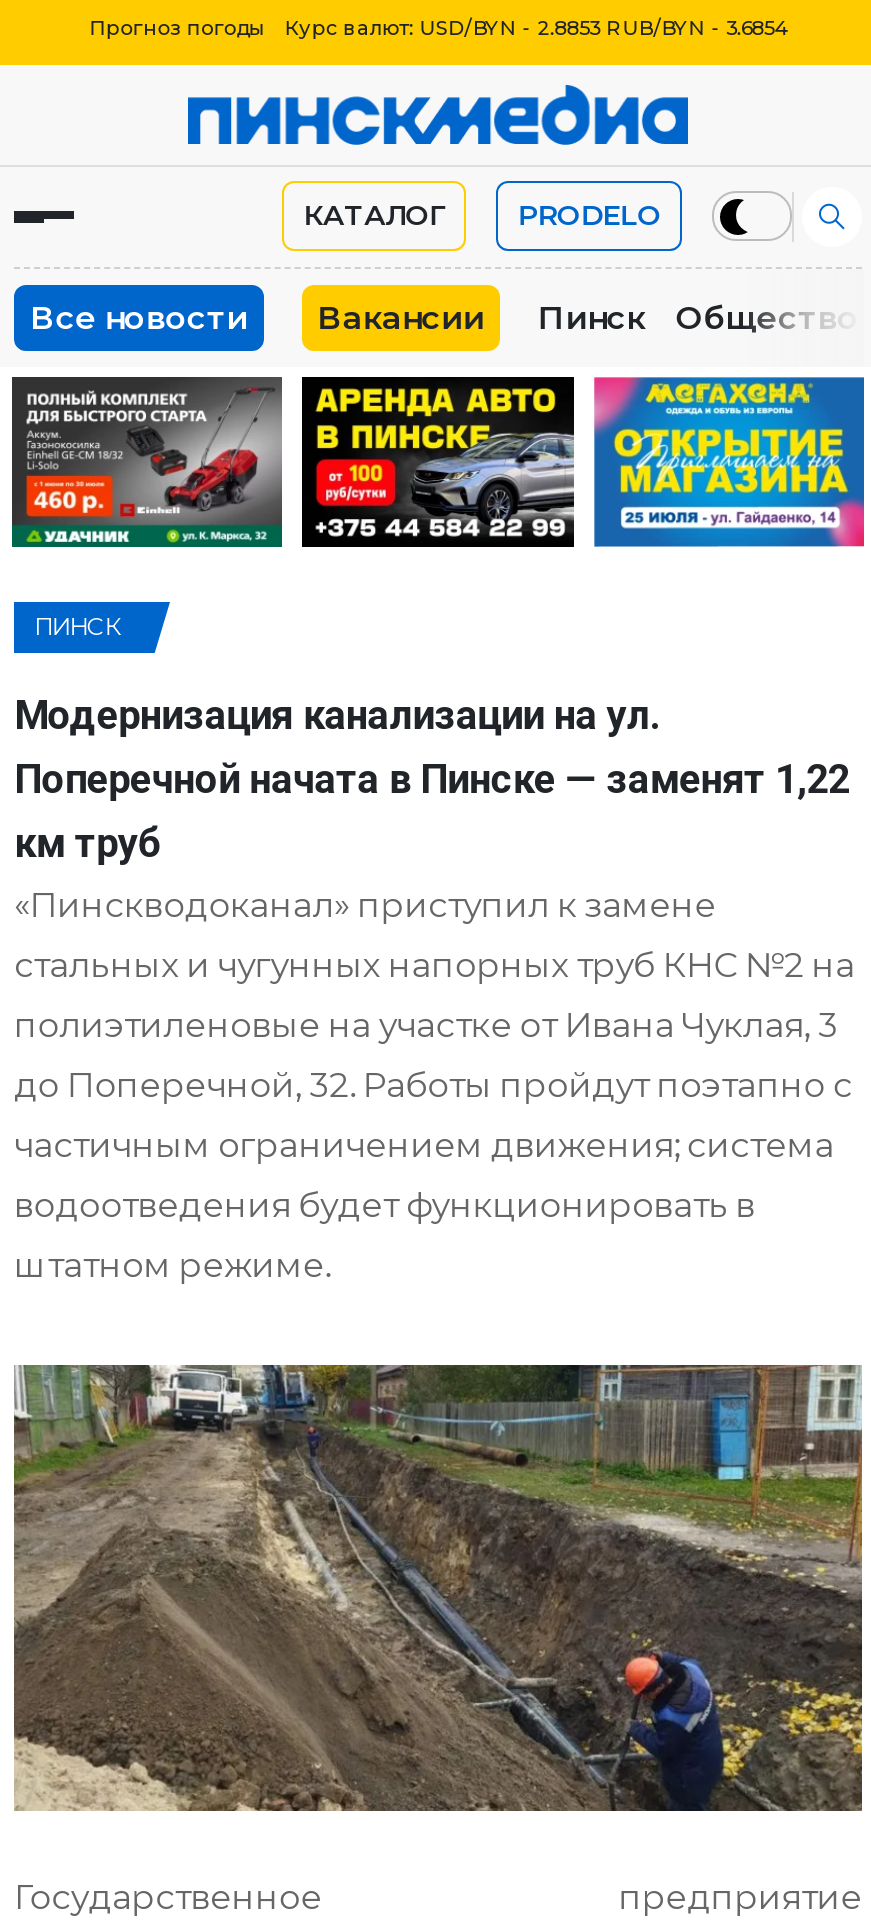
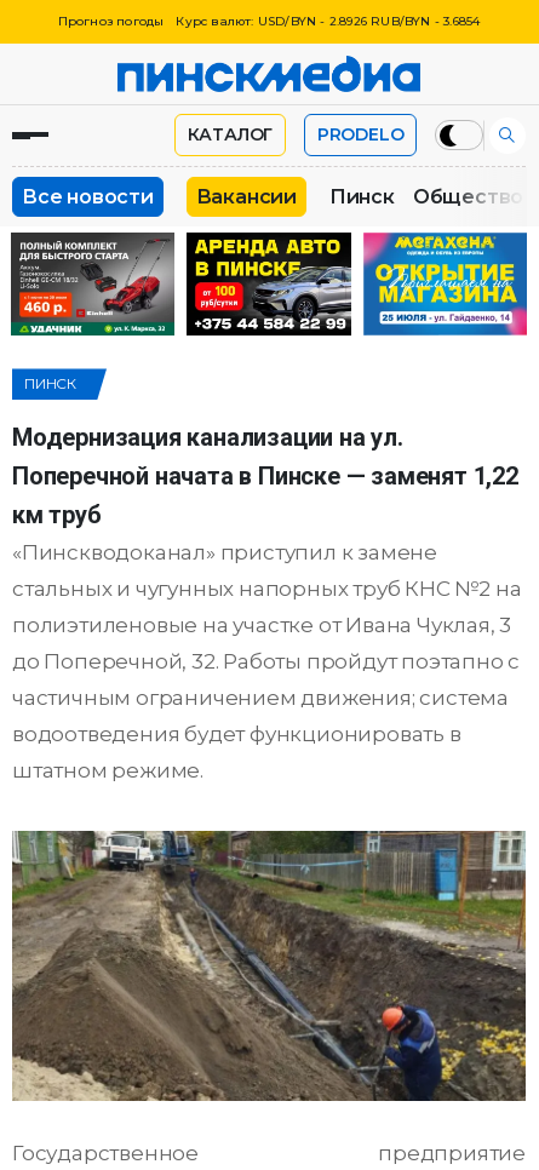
[285,14,787,40] Курс валют: USD/BYN - 2.8853 RUB/BYN - 3.6854 -> [176,13,480,28] Курс валют: USD/BYN - 2.8926 RUB/BYN - 3.6854

